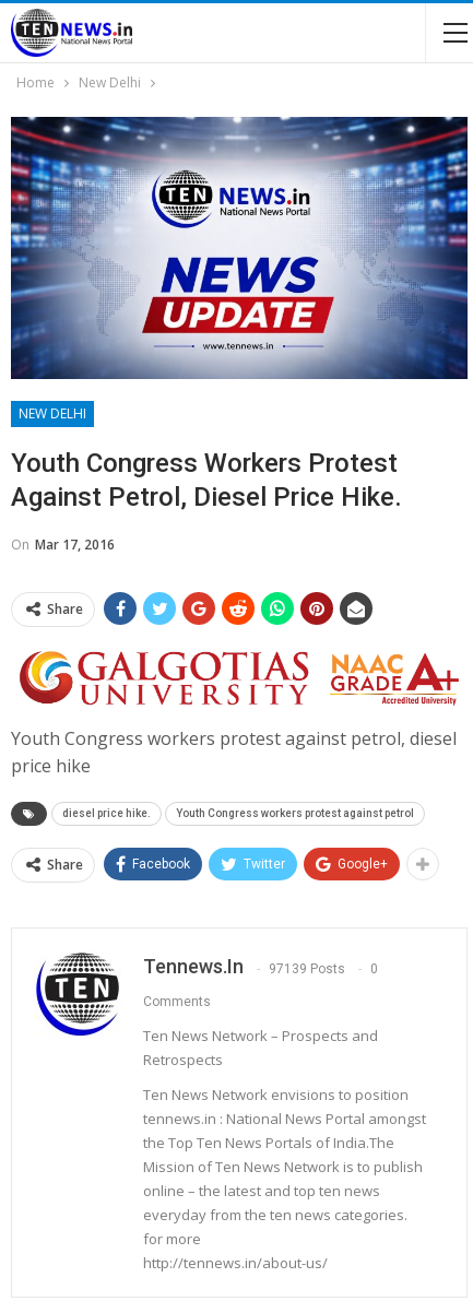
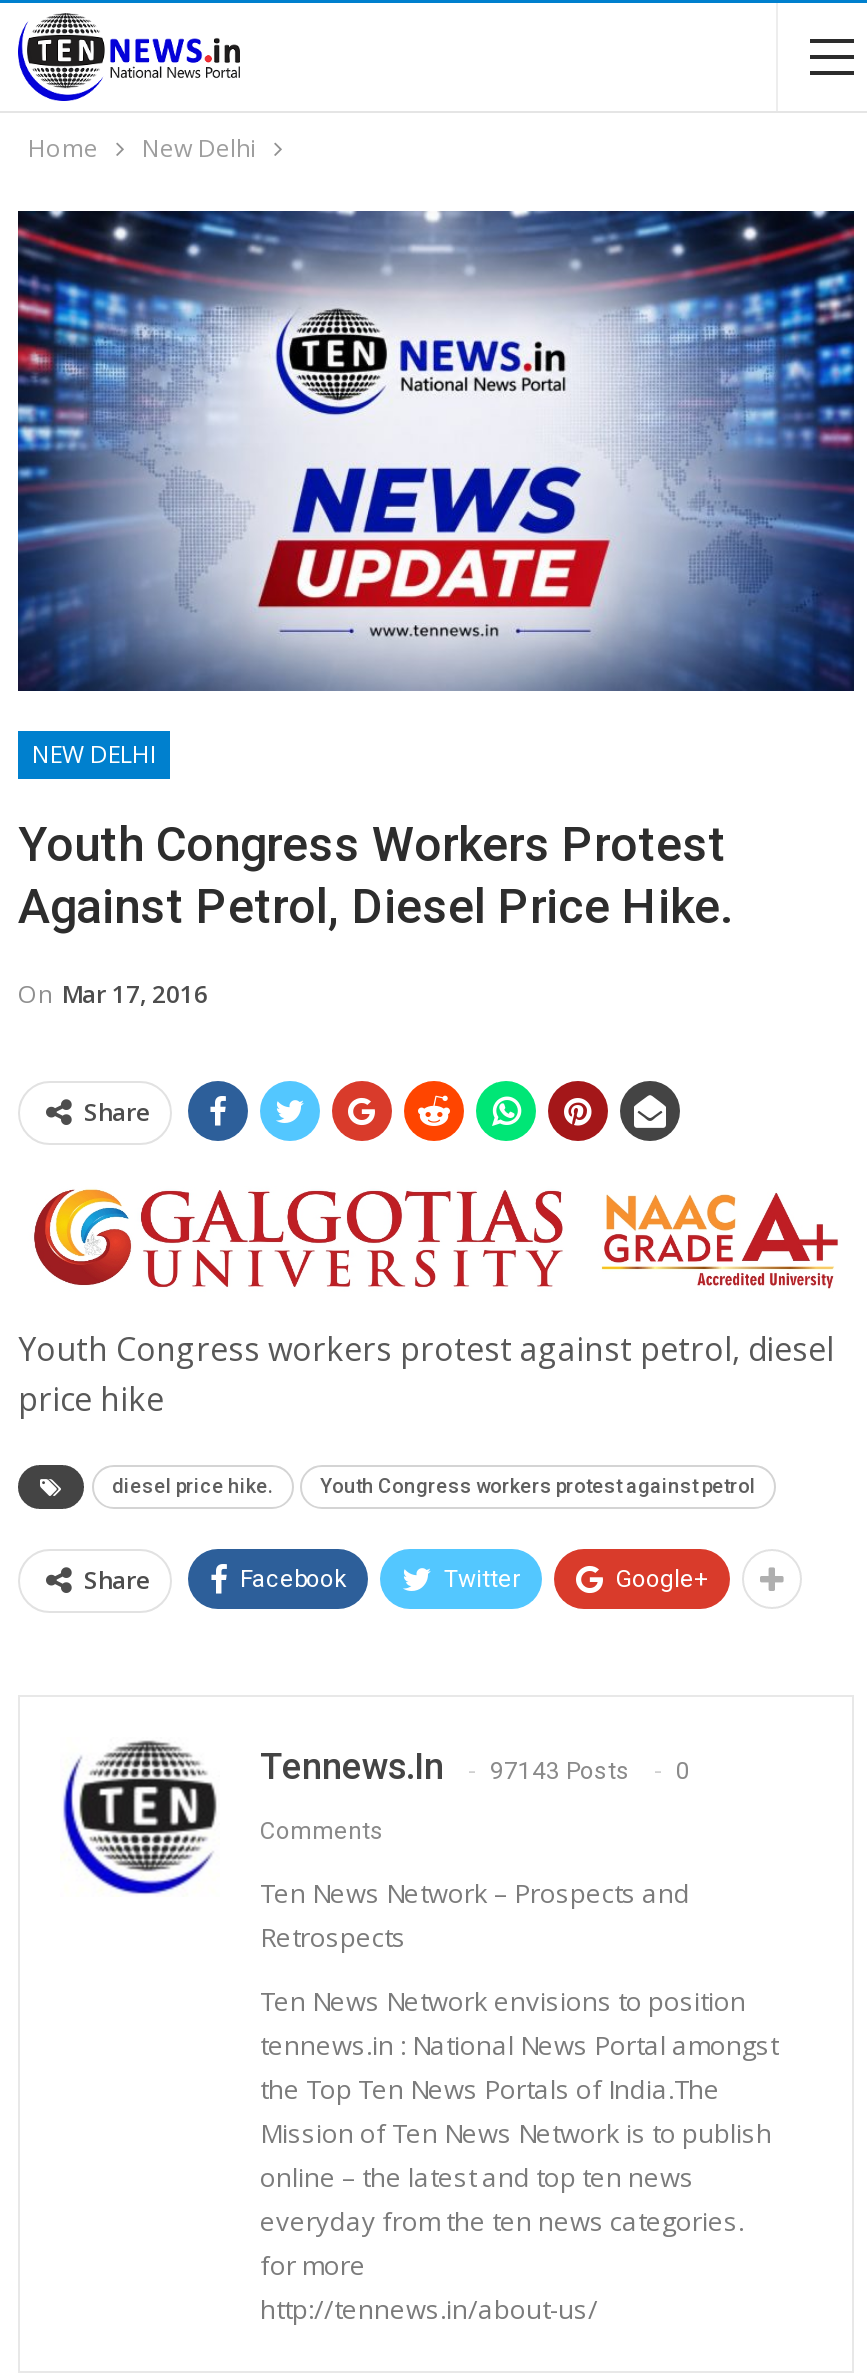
[143,955,378,978] Tennews.in 97139 Posts 0 -> [260,1746,690,1788] Tennews.in 97143 Posts 0

